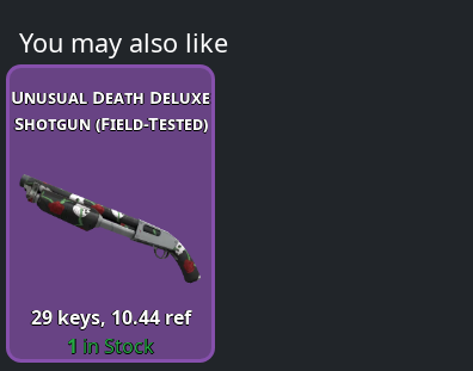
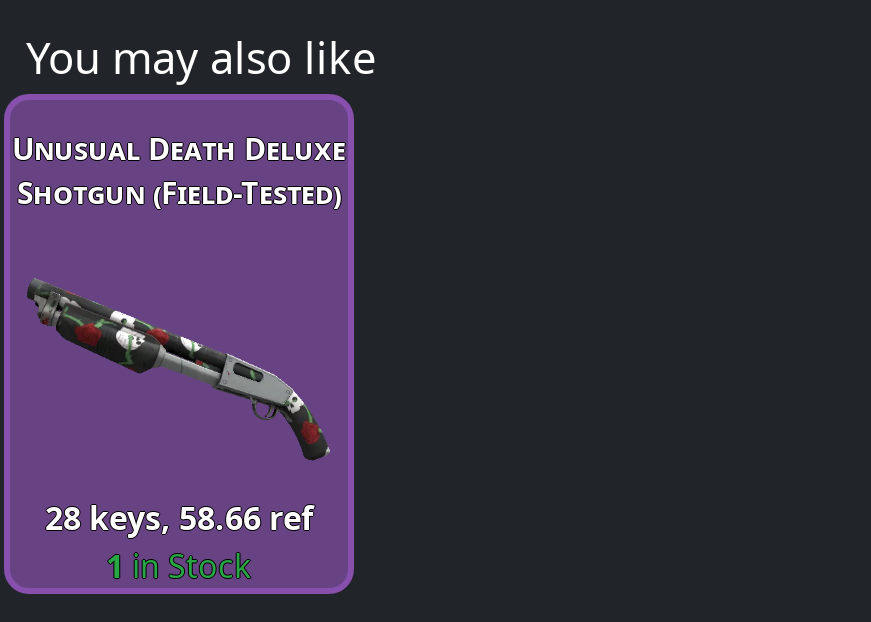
[30,304,191,330] 29 keys, 10.44 ref -> [45,495,313,539] 28 keys, 58.66 ref

